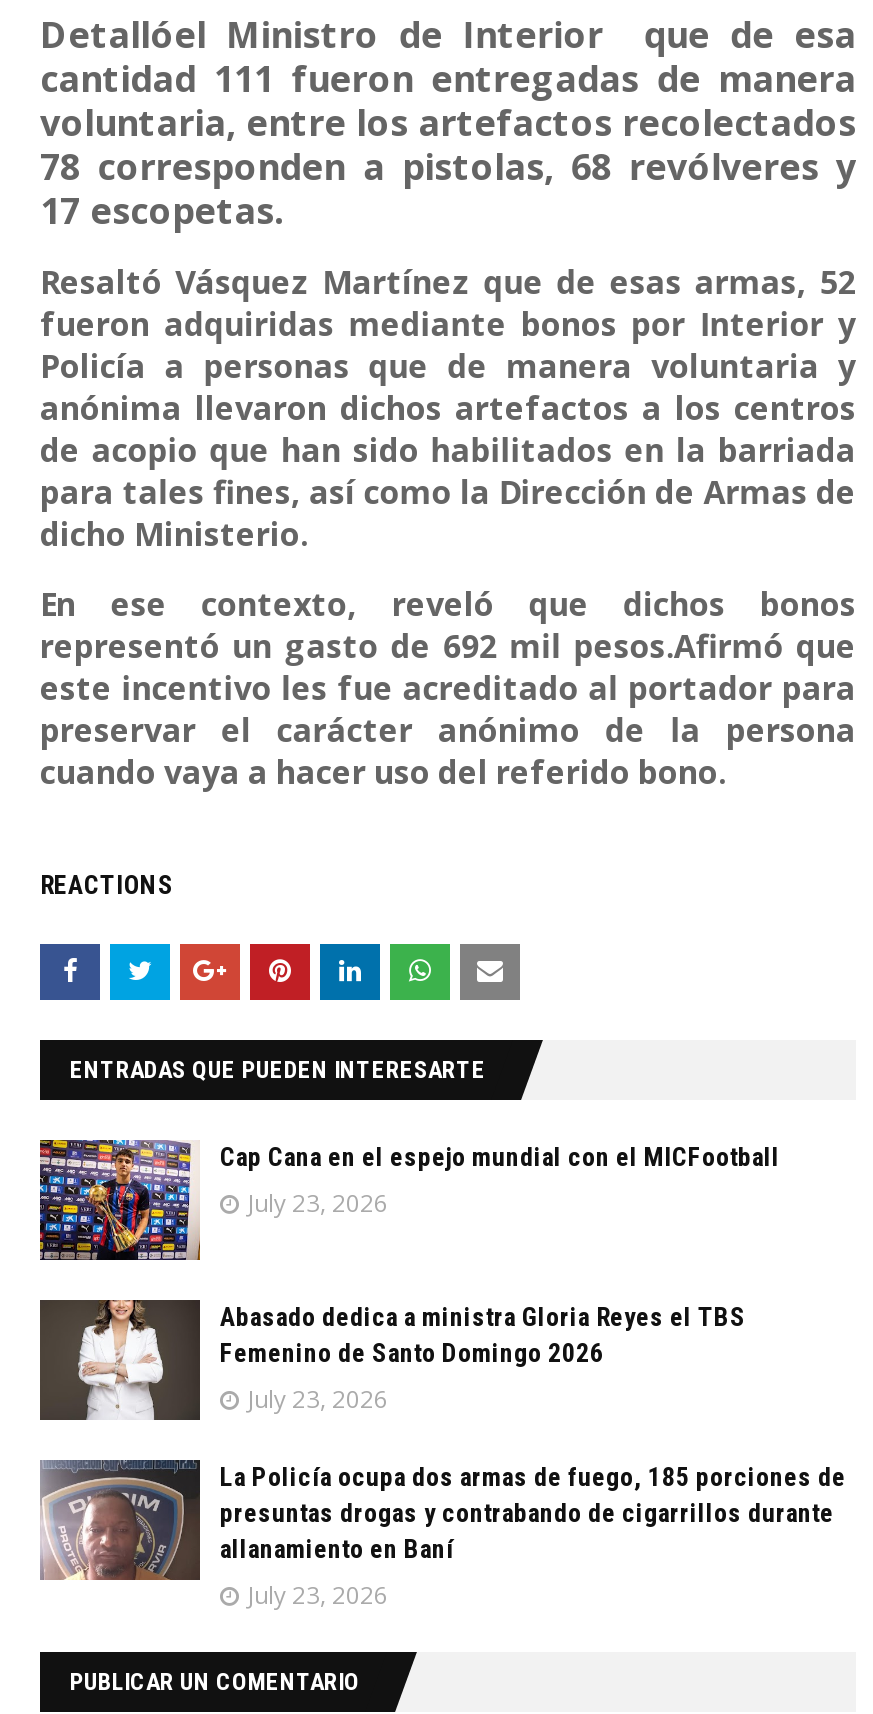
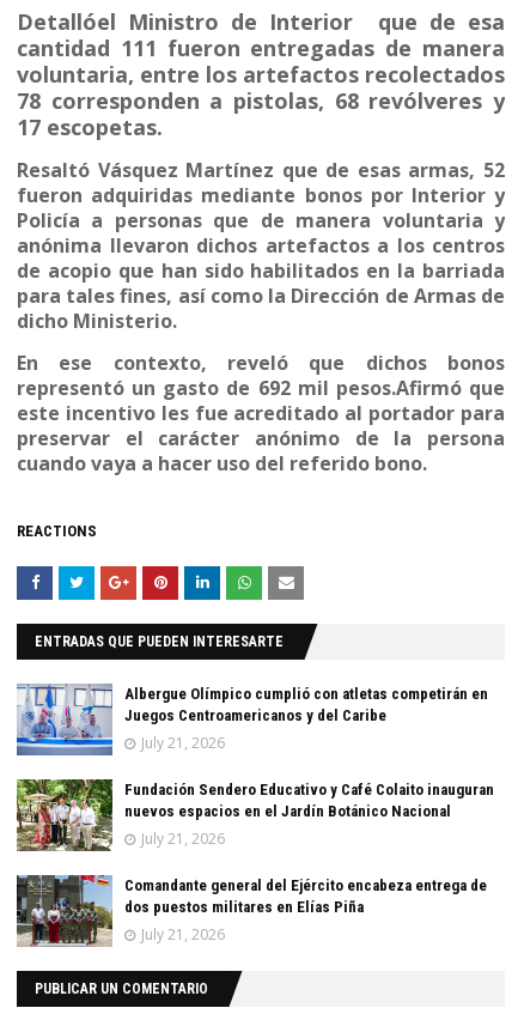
[38,1138,780,1262] [image] | Cap Cana en el espejo mundial con el MICFootball | July 23, 2026 -> [16,684,488,757] [image] | Albergue Olímpico cumplió con atletas competirán en | Juegos Centroamericanos y del Caribe | July 21, 2026
[38,1298,746,1420] [image] | Abasado dedica a ministra Gloria Reyes el TBS | Femenino de Santo Domingo 2026 | July 23, 2026 -> [16,778,494,852] [image] | Fundación Sendero Educativo y Café Colaito inauguran | nuevos espacios en el Jardín Botánico Nacional | July 21, 2026
[40,1458,846,1612] [image] | La Policía ocupa dos armas de fuego, 185 porciones de | presuntas drogas y contrabando de cigarrillos durante | allanamiento en Baní | July 23, 2026 -> [16,874,487,947] [image] | Comandante general del Ejército encabeza entrega de | dos puestos militares en Elías Piña | July 21, 2026

